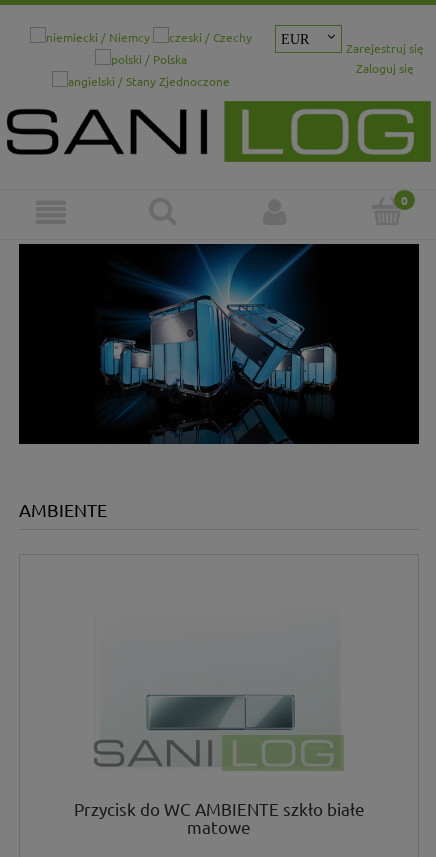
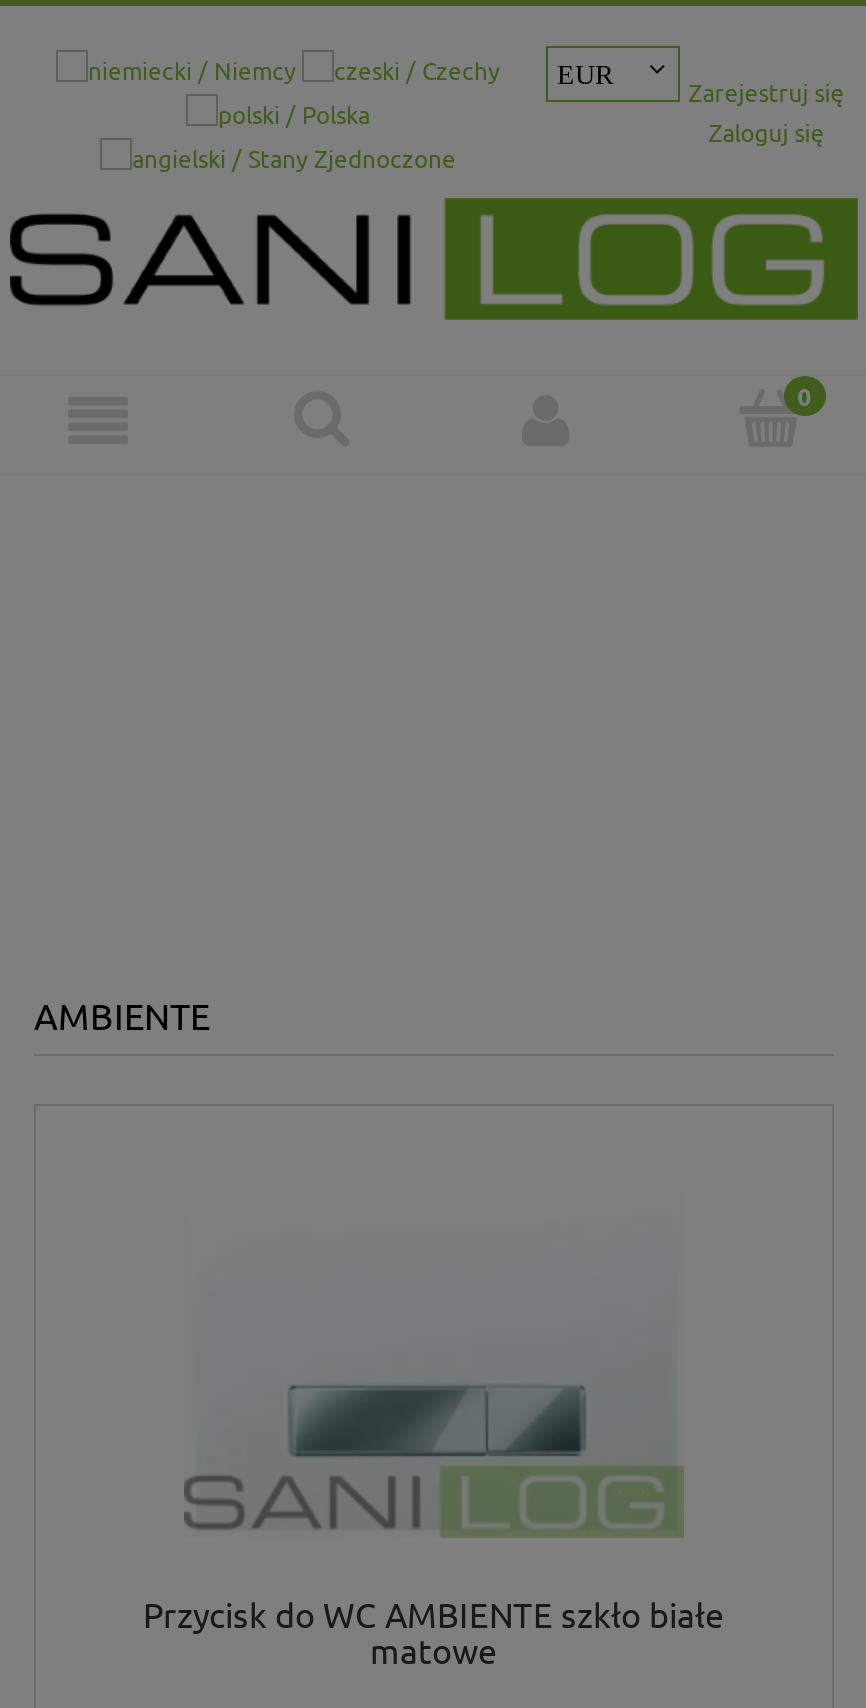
[18,243,420,445] [image] -> none

